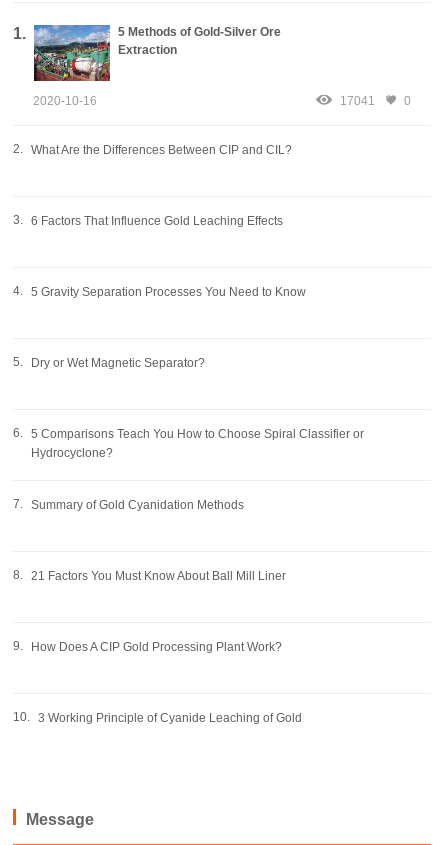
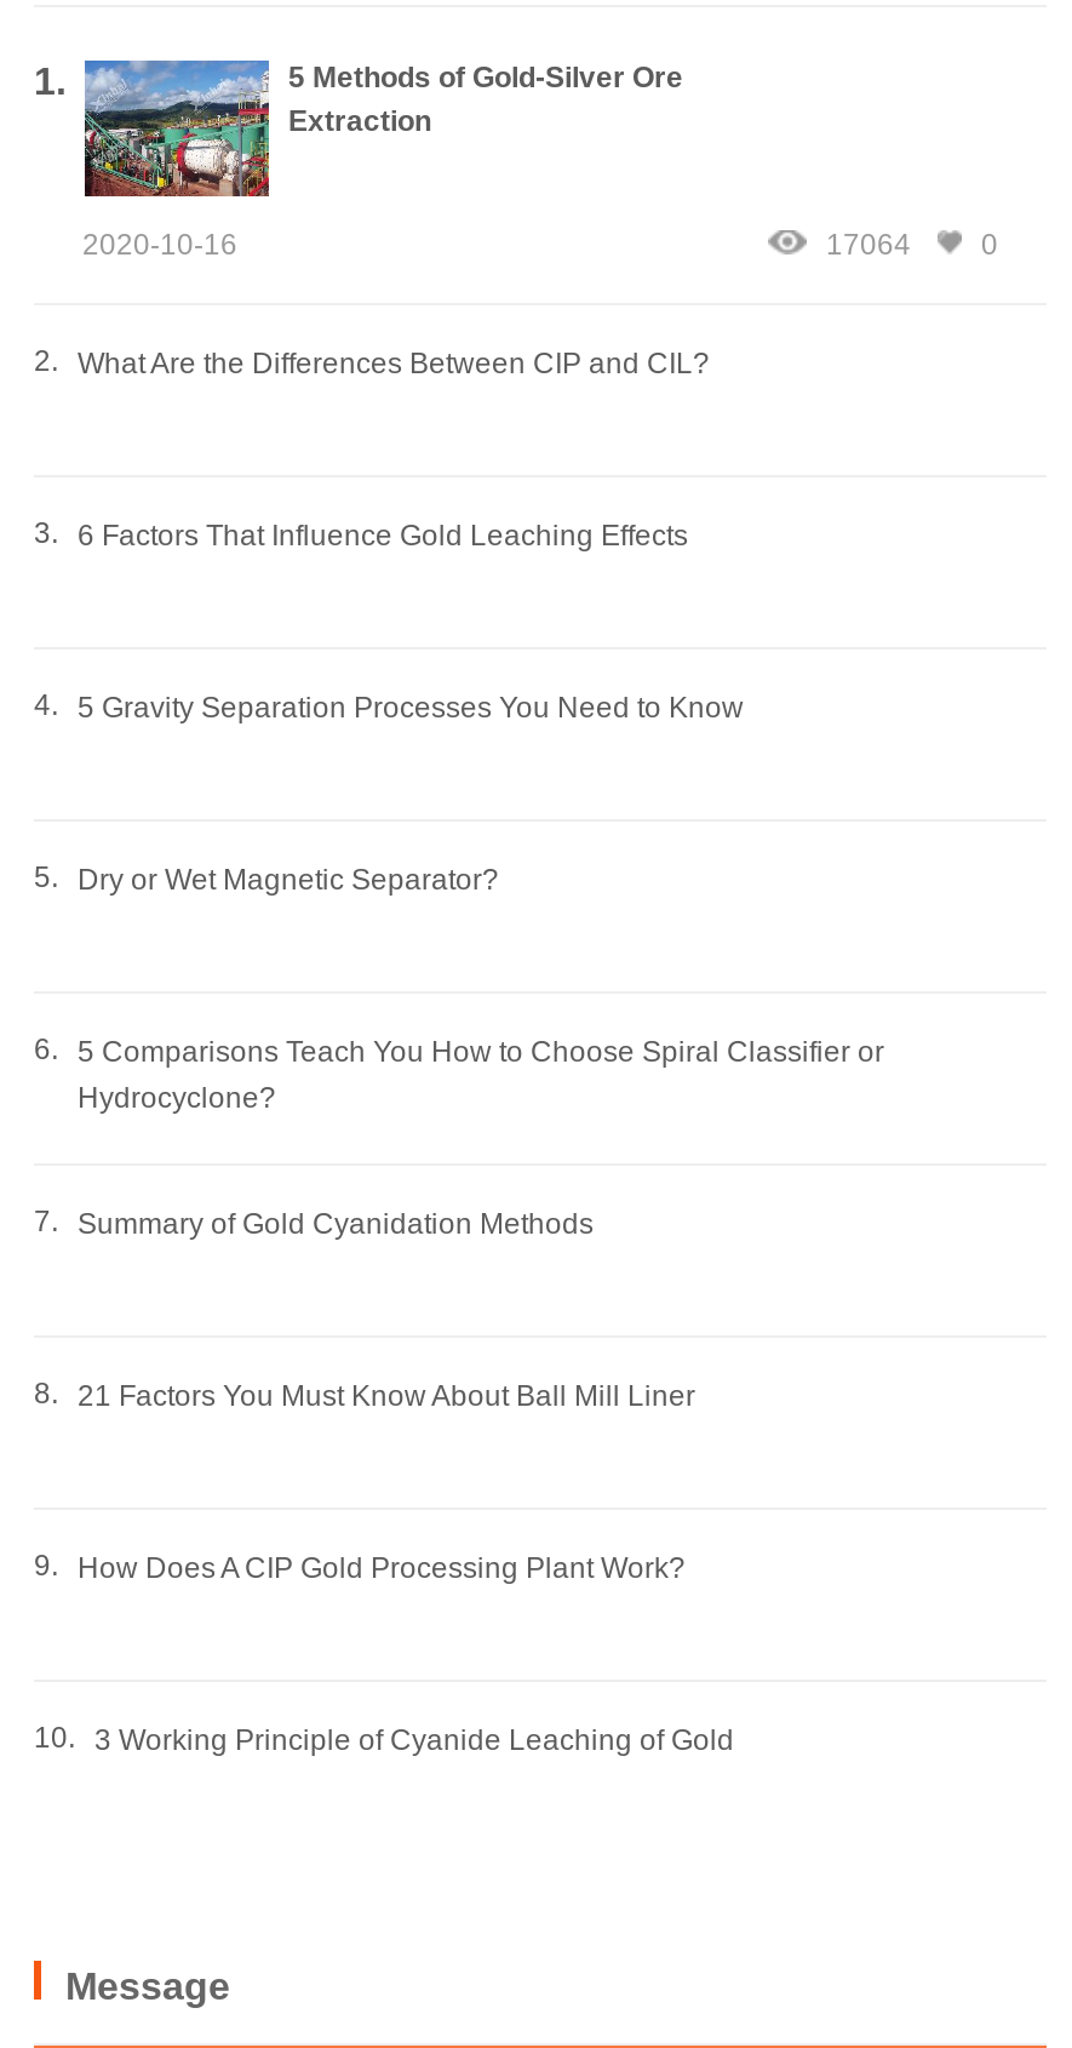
[340,94,375,108] 17041 -> [826,228,911,262] 17064

